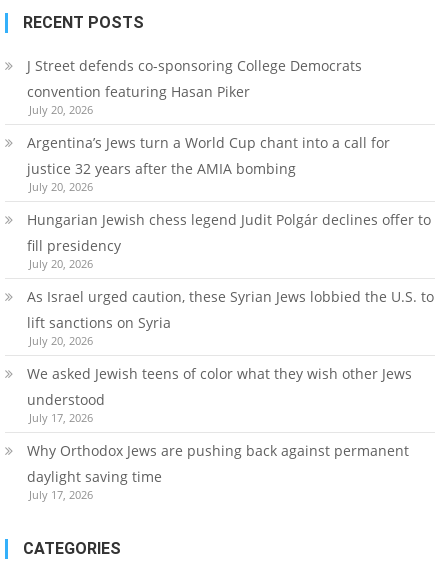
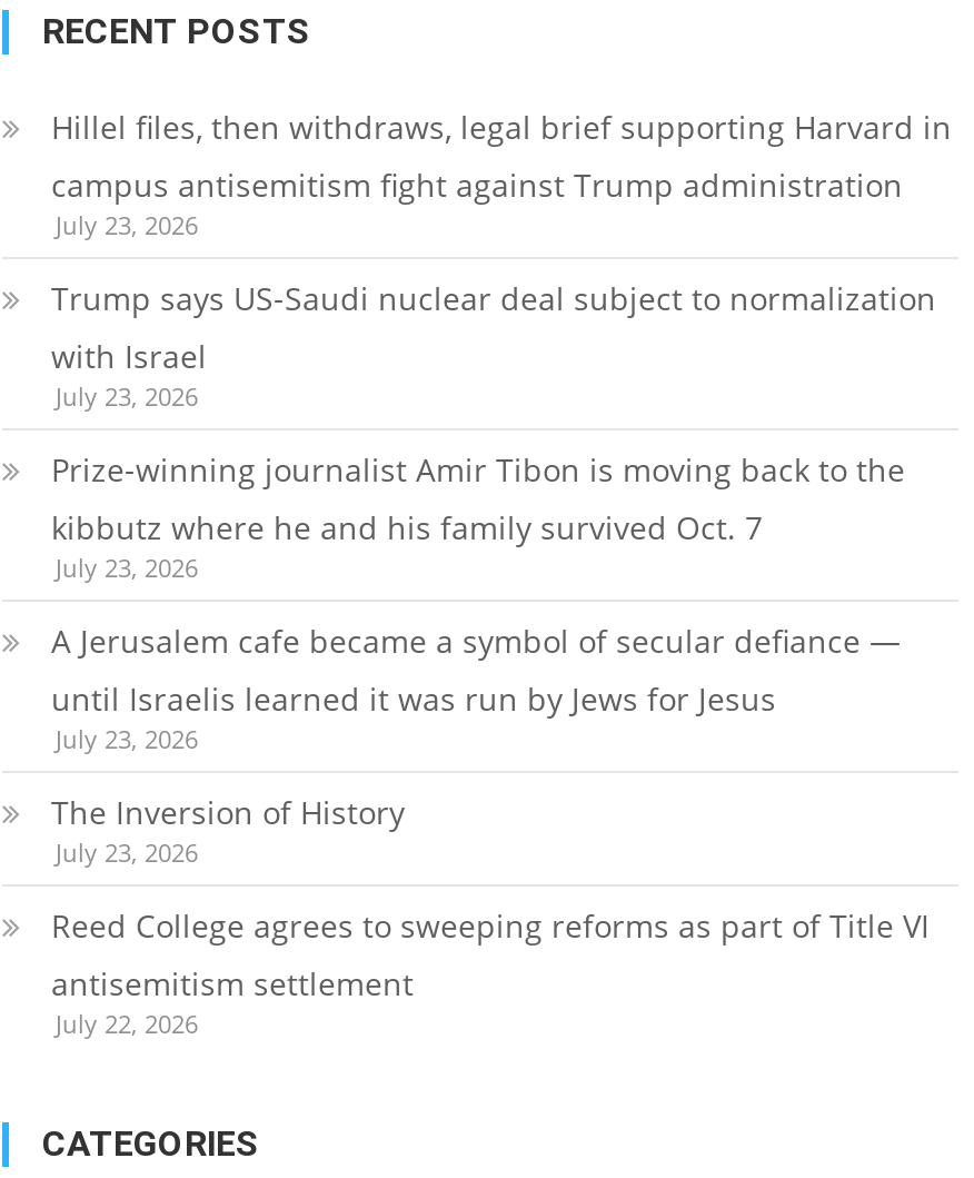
[27,56,362,117] J Street defends co-sponsoring College Democrats | convention featuring Hasan Piker | July 20, 2026 -> [51,106,952,241] Hillel files, then withdraws, legal brief supporting Harvard in | campus antisemitism fight against Trump administration | July 23, 2026
[27,133,390,194] Argentina’s Jews turn a World Cup chant into a call for | justice 32 years after the AMIA bombing | July 20, 2026 -> [51,277,936,413] Trump says US-Saudi nuclear deal subject to normalization | with Israel | July 23, 2026
[27,210,431,271] Hungarian Jewish chess legend Judit Polgár declines offer to | fill presidency | July 20, 2026 -> [51,448,905,584] Prize-winning journalist Amir Tibon is moving back to the | kibbutz where he and his family survived Oct. 7 | July 23, 2026
[27,287,434,348] As Israel urged caution, these Syrian Jews lobbied the U.S. to | lift sanctions on Syria | July 20, 2026 -> [51,620,901,755] A Jerusalem cafe became a symbol of secular defiance — | until Israelis learned it was run by Jews for Jesus | July 23, 2026
[27,364,412,425] We asked Jewish teens of color what they wish other Jews | understood | July 17, 2026 -> [51,791,405,869] The Inversion of History | July 23, 2026
[27,441,409,502] Why Orthodox Jews are pushing back against permanent | daylight saving time | July 17, 2026 -> [51,904,930,1040] Reed College agrees to sweeping reforms as part of Title VI | antisemitism settlement | July 22, 2026

